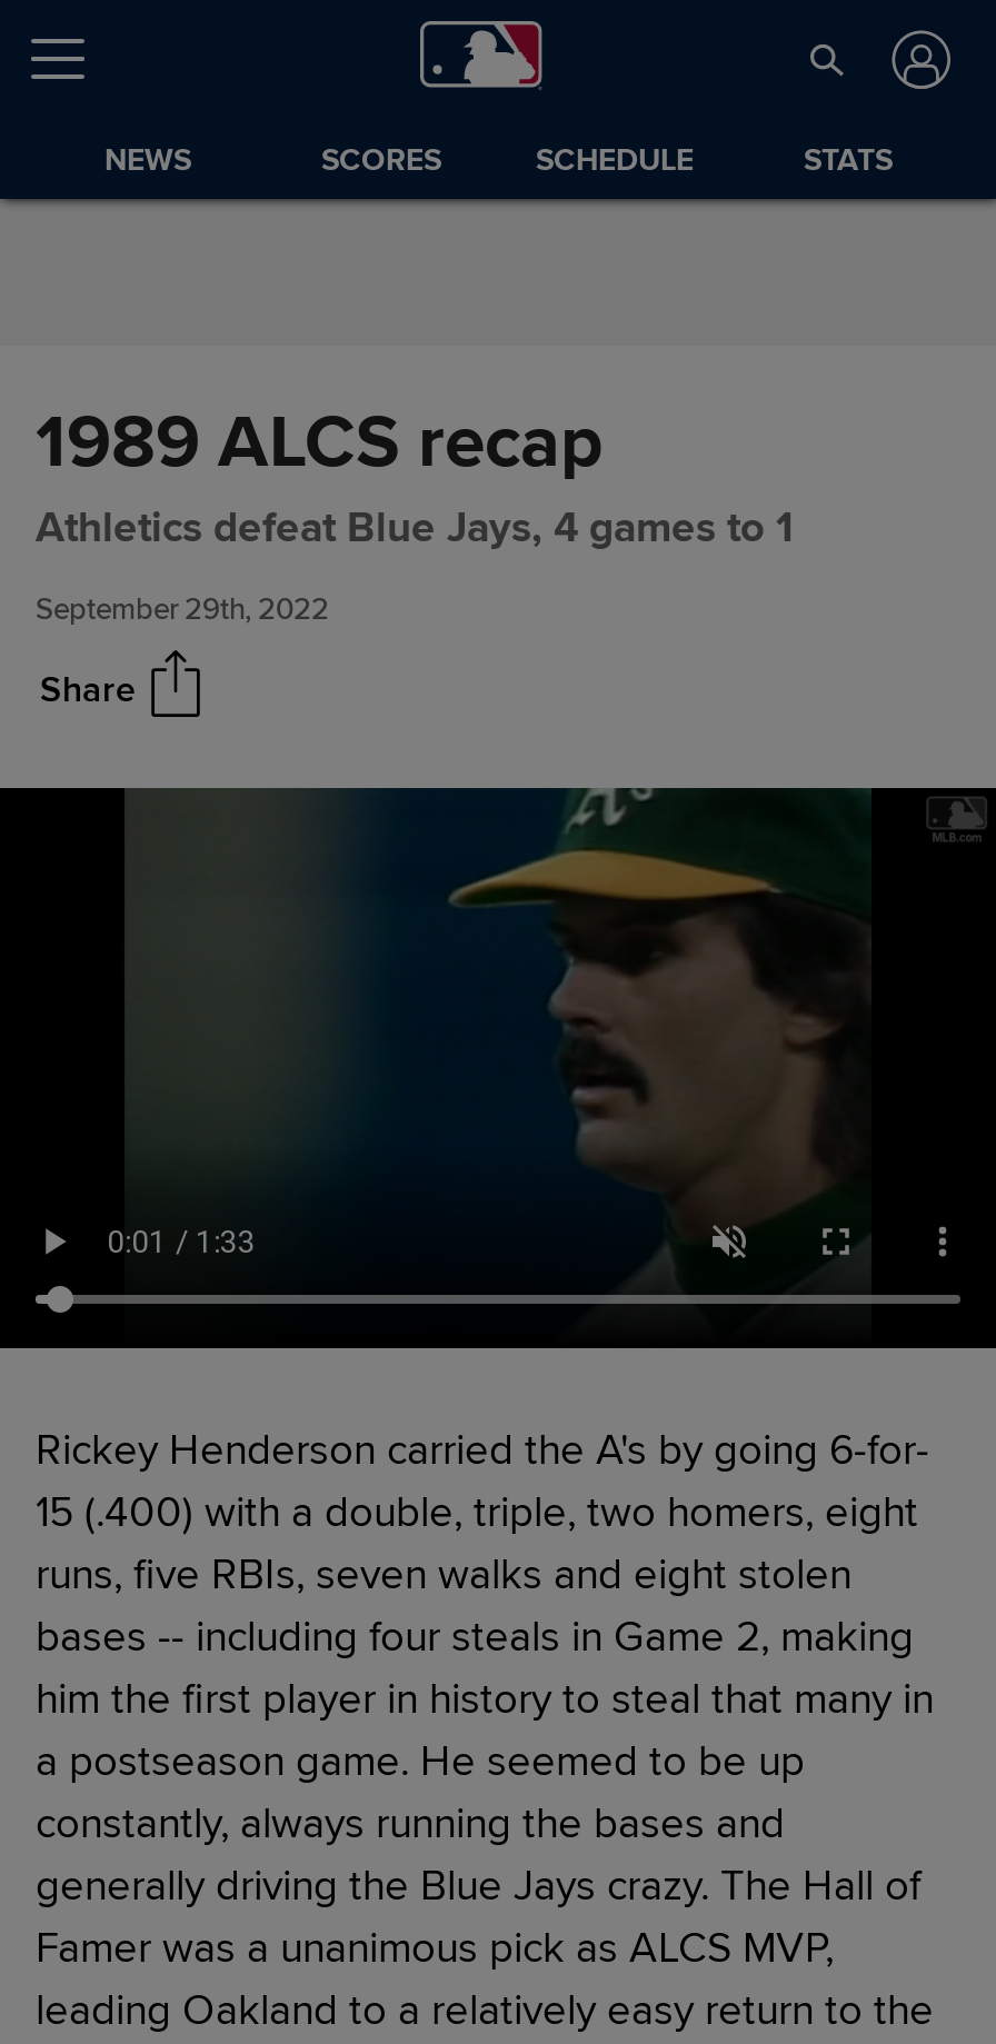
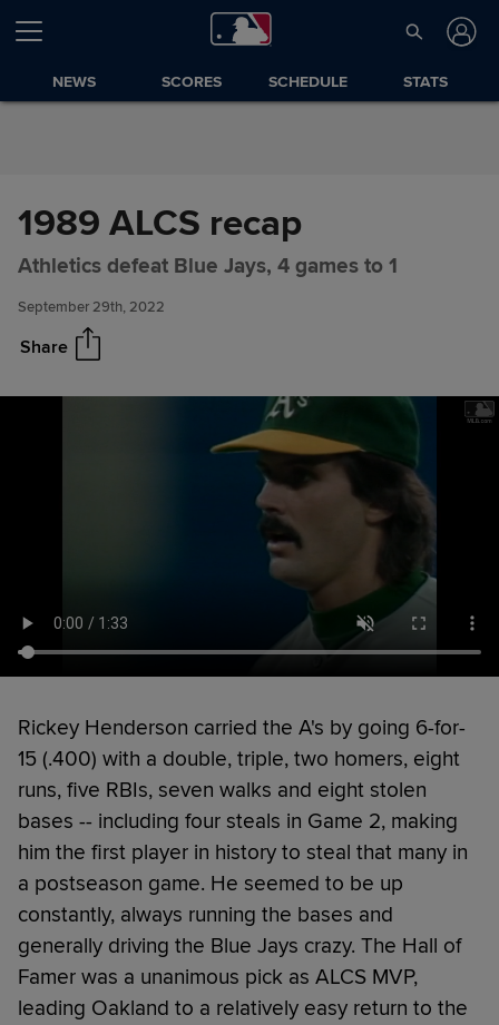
[422,788,871,1293] [image] -> [209,396,438,650] [image]

